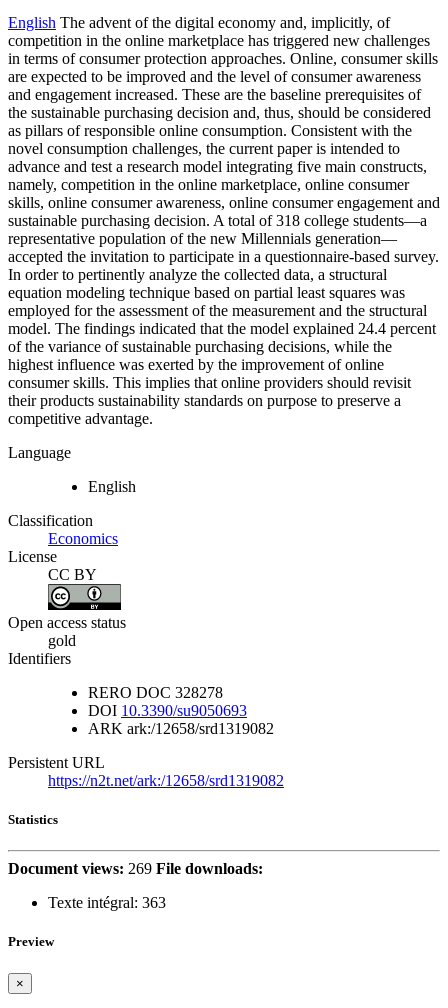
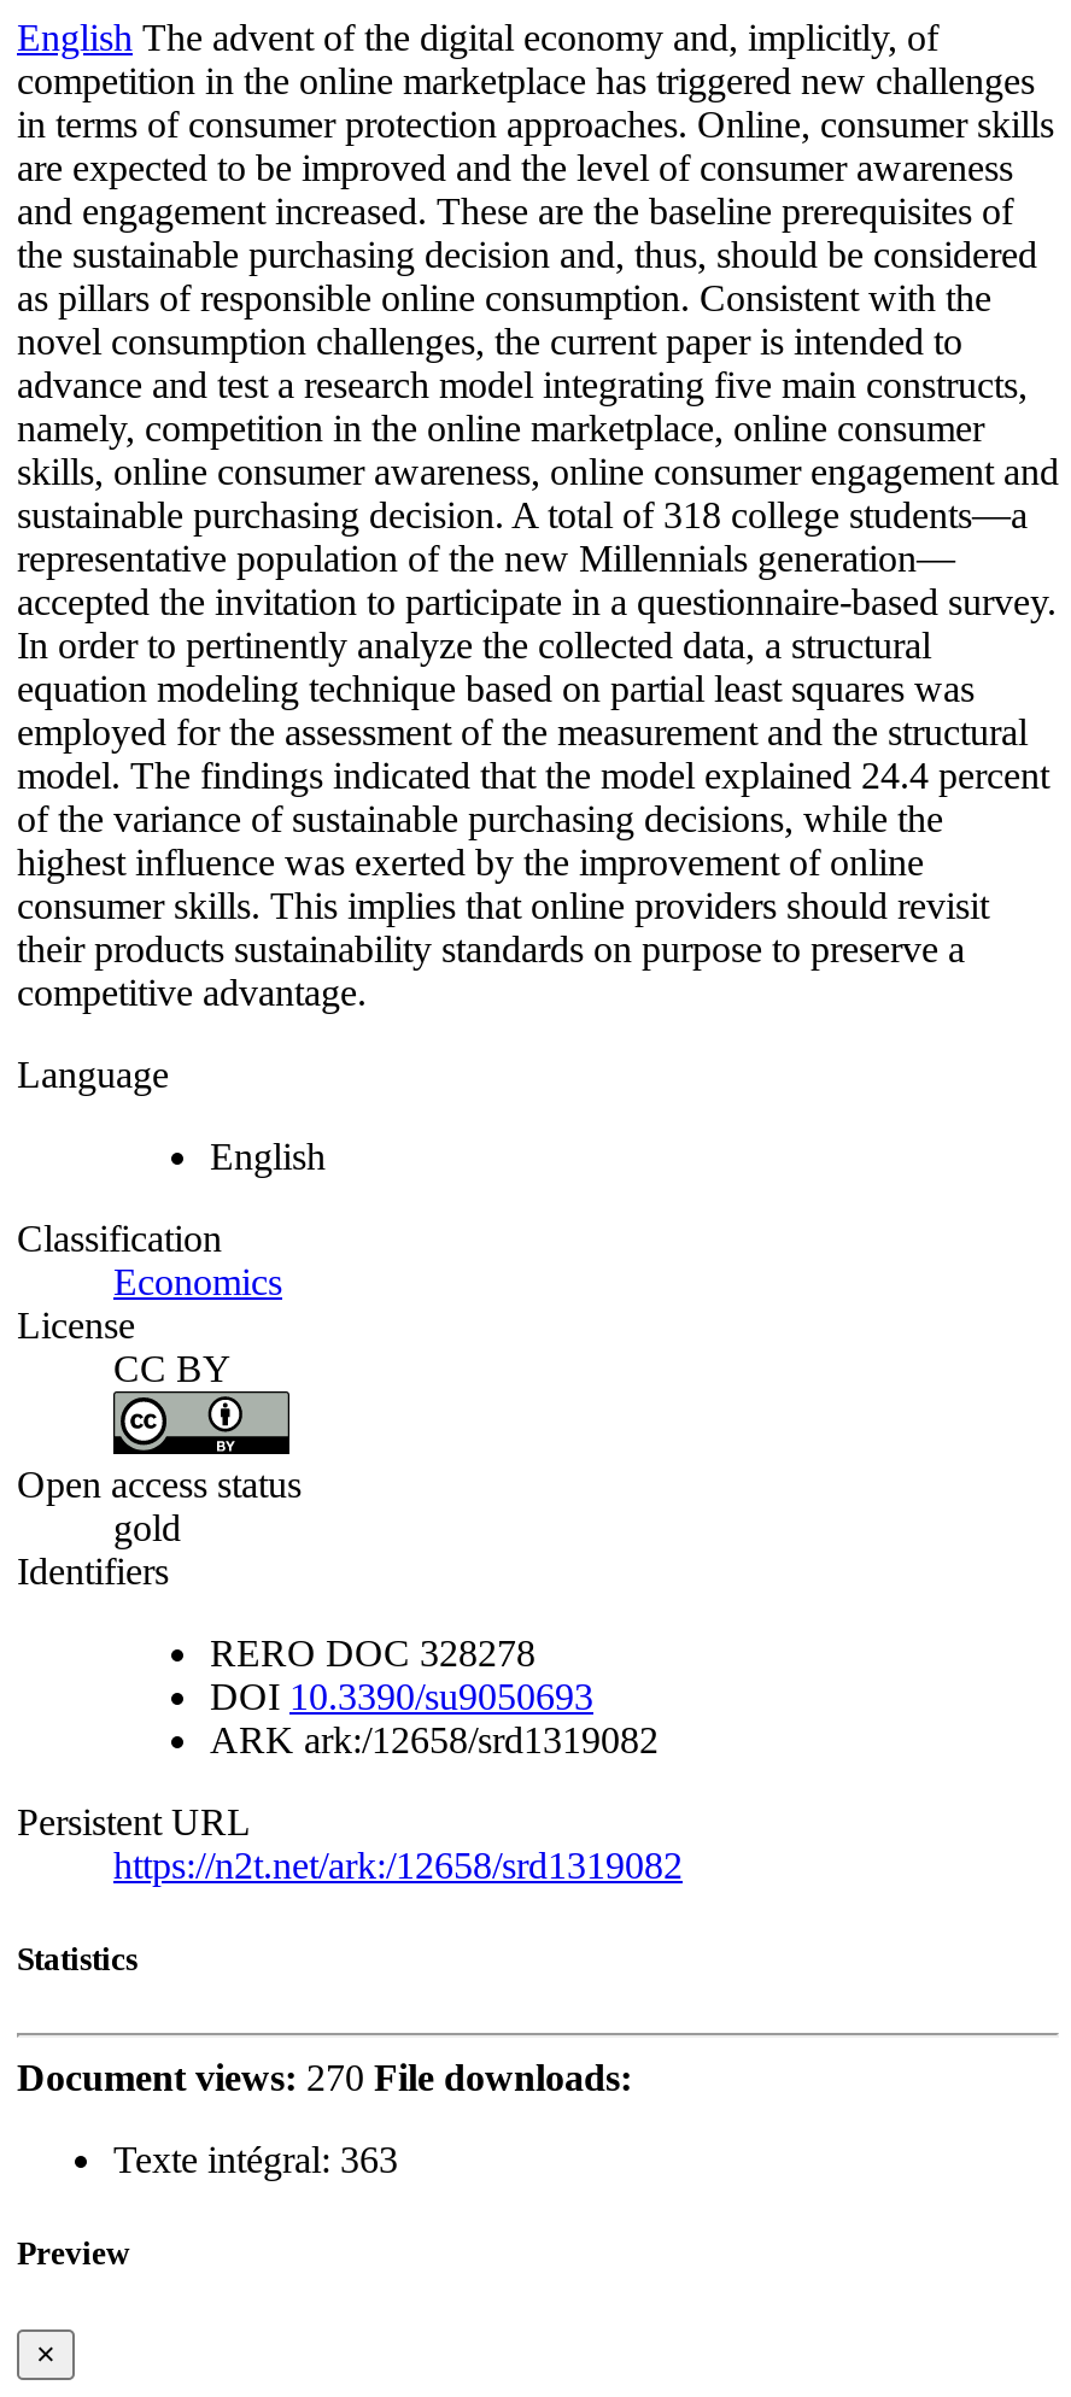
[8,860,263,877] Document views: 269 File downloads: -> [17,2057,632,2098] Document views: 270 File downloads:

